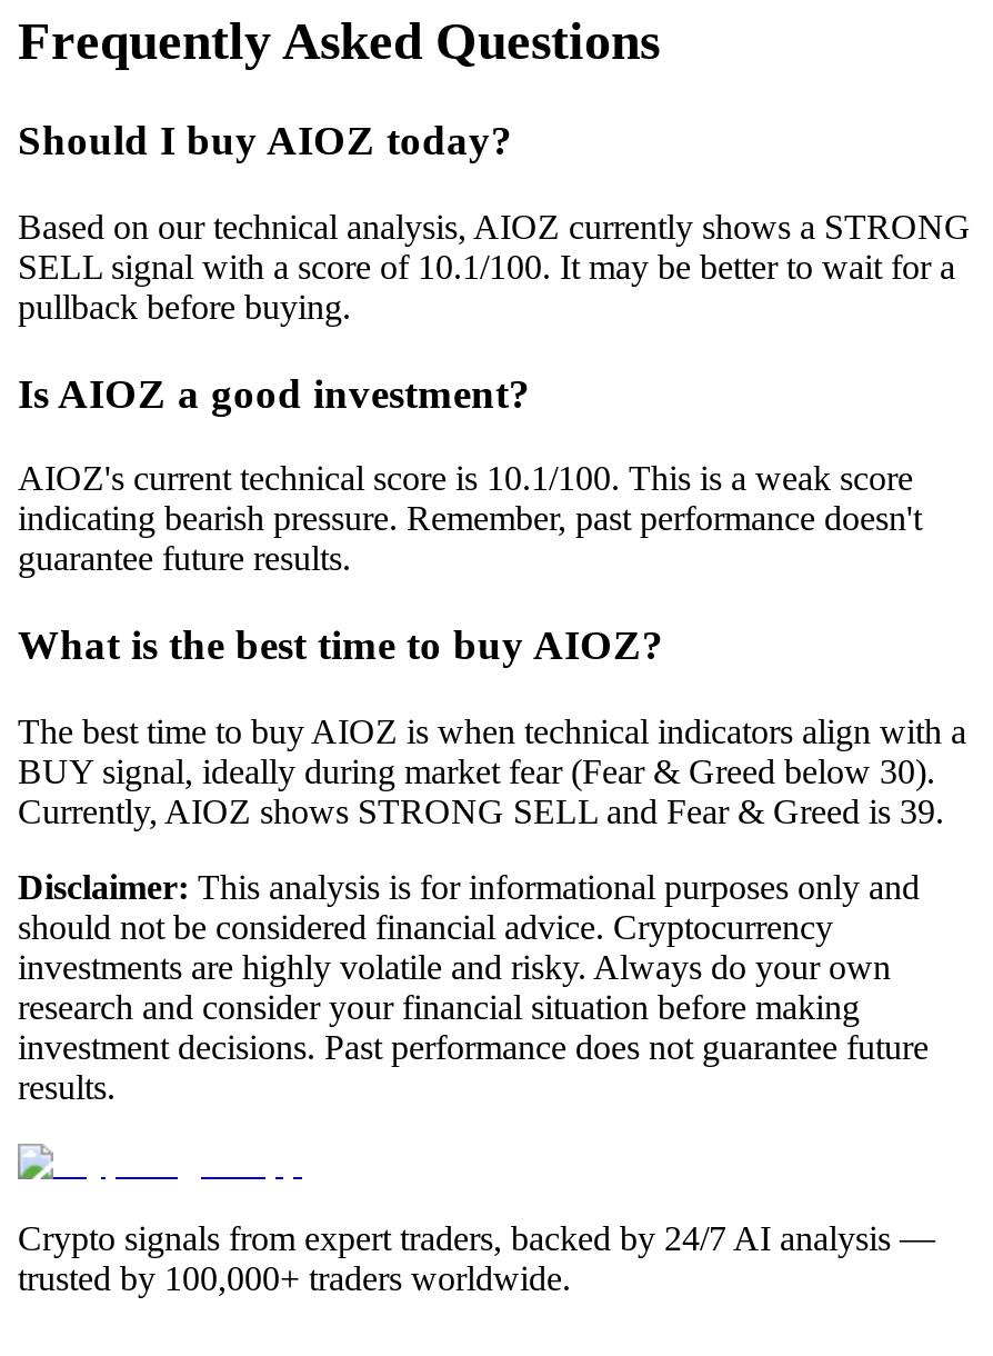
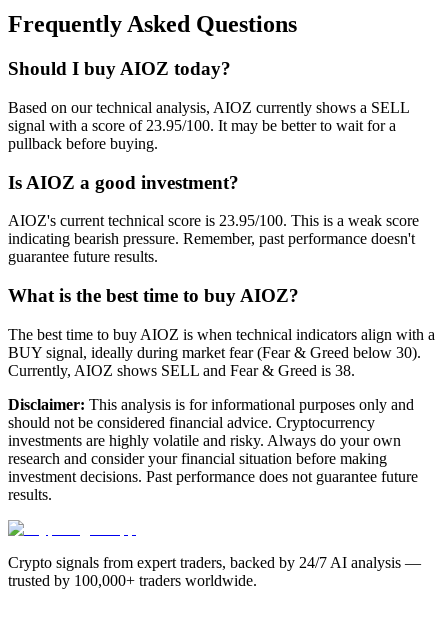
[18,207,971,285] Based on our technical analysis, AIOZ currently shows a STRONG | SELL signal with a score of 10.1/100. It may be better to wait for a -> [8,99,409,134] Based on our technical analysis, AIOZ currently shows a SELL | signal with a score of 23.95/100. It may be better to wait for a
[18,459,913,497] AIOZ's current technical score is 10.1/100. This is a weak score -> [8,212,419,229] AIOZ's current technical score is 23.95/100. This is a weak score
[18,792,944,830] Currently, AIOZ shows STRONG SELL and Fear & Greed is 39. -> [8,362,355,379] Currently, AIOZ shows SELL and Fear & Greed is 38.

